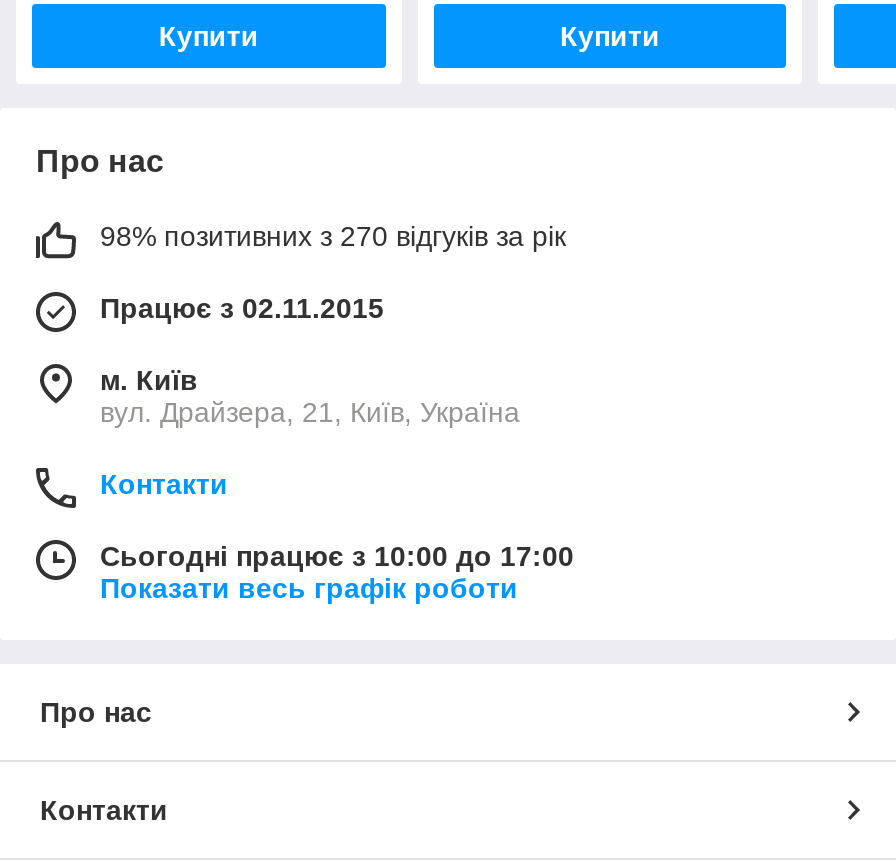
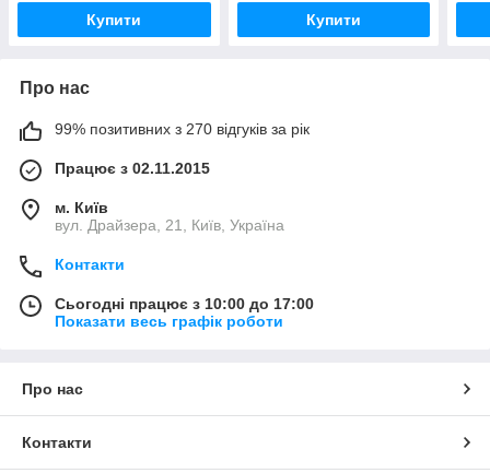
[100,220,566,252] 98% позитивних з 270 відгуків за рік -> [55,120,310,138] 99% позитивних з 270 відгуків за рік

